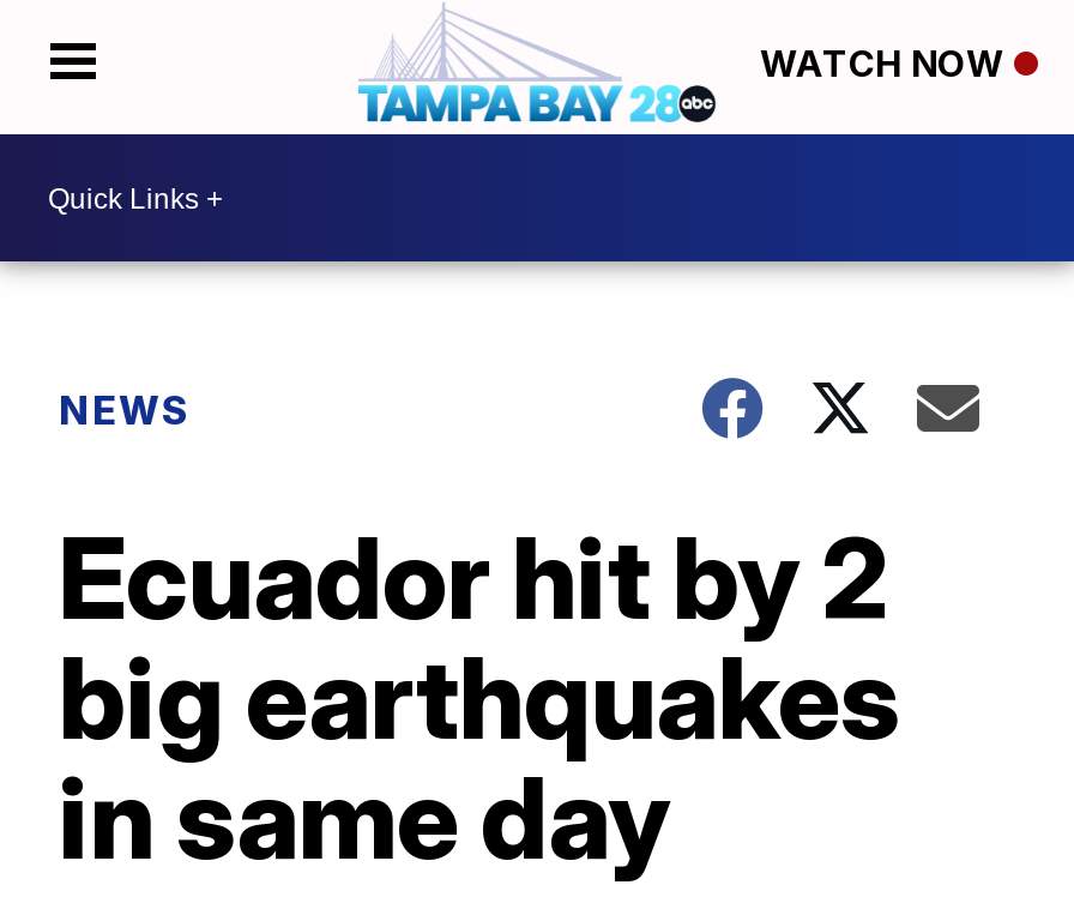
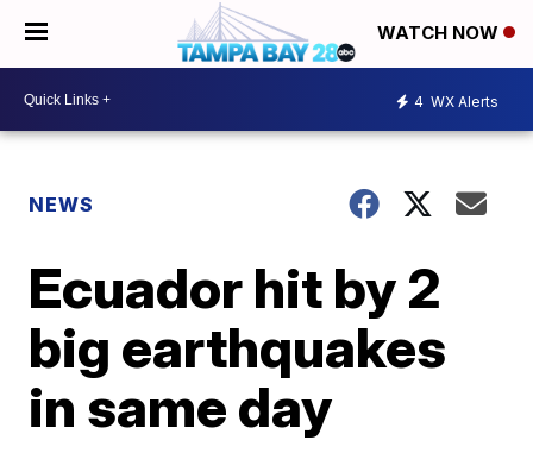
none -> [414,92,498,110] 4 WX Alerts

